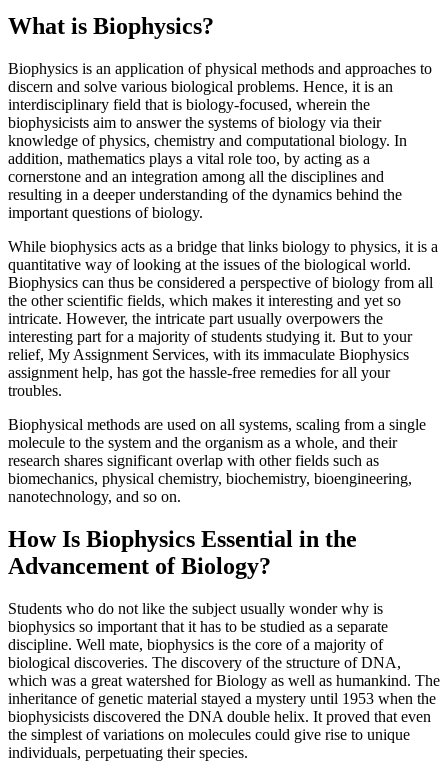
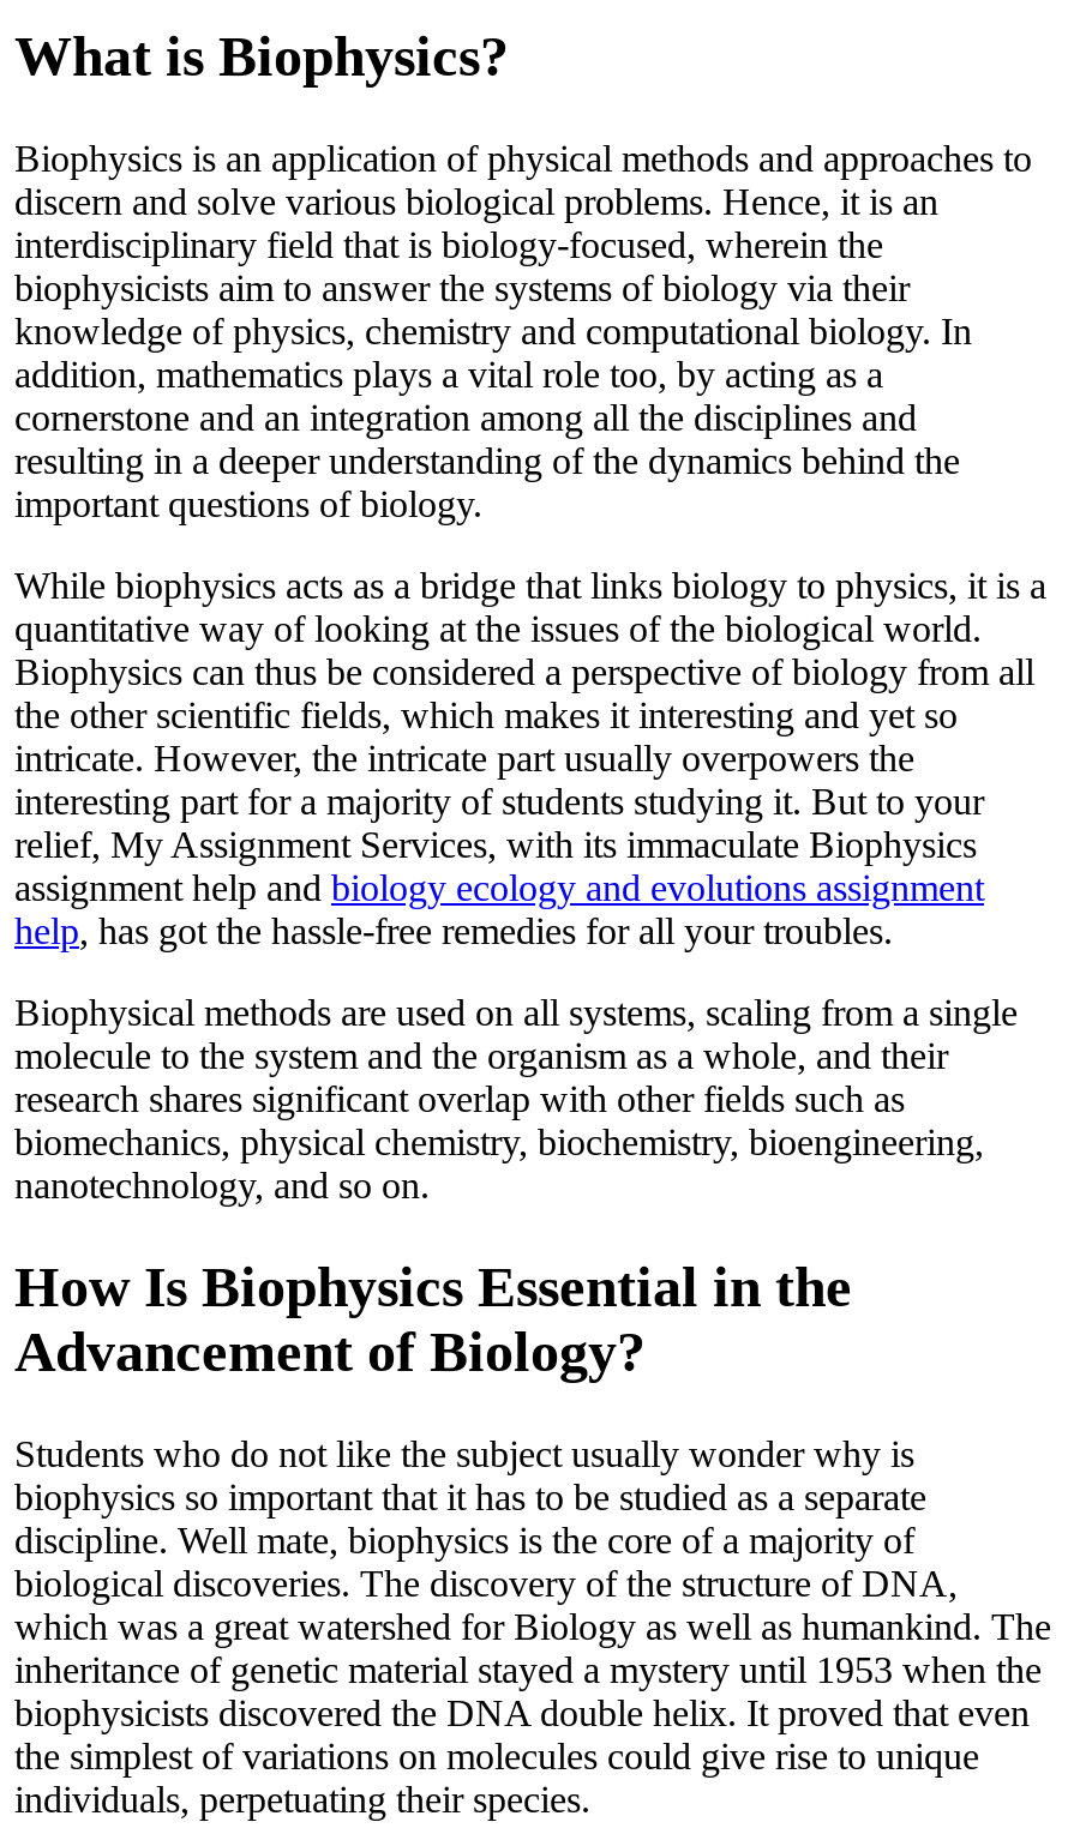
[8,364,390,399] assignment help, has got the hassle-free remedies for all your | troubles. -> [14,868,984,952] assignment help and biology ecology and evolutions assignment | help, has got the hassle-free remedies for all your troubles.

